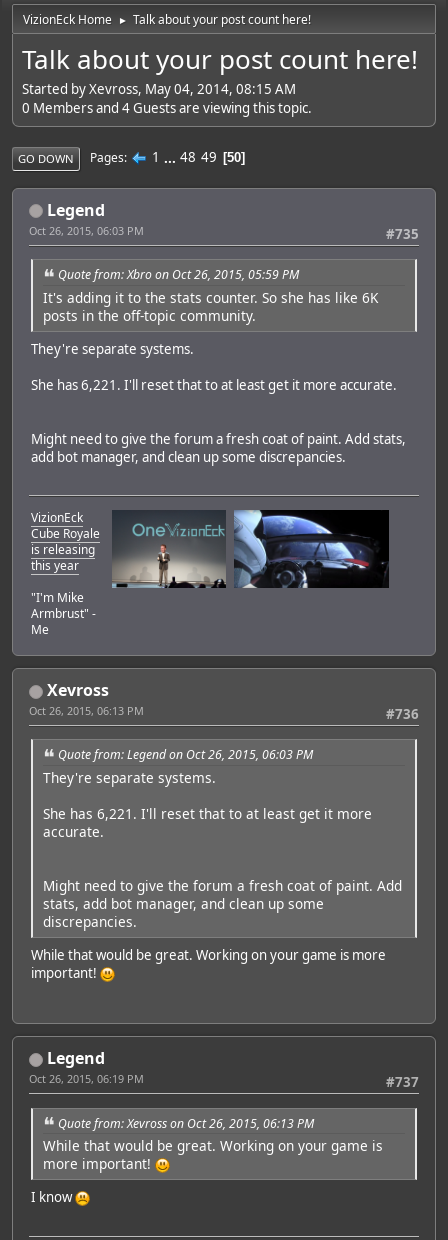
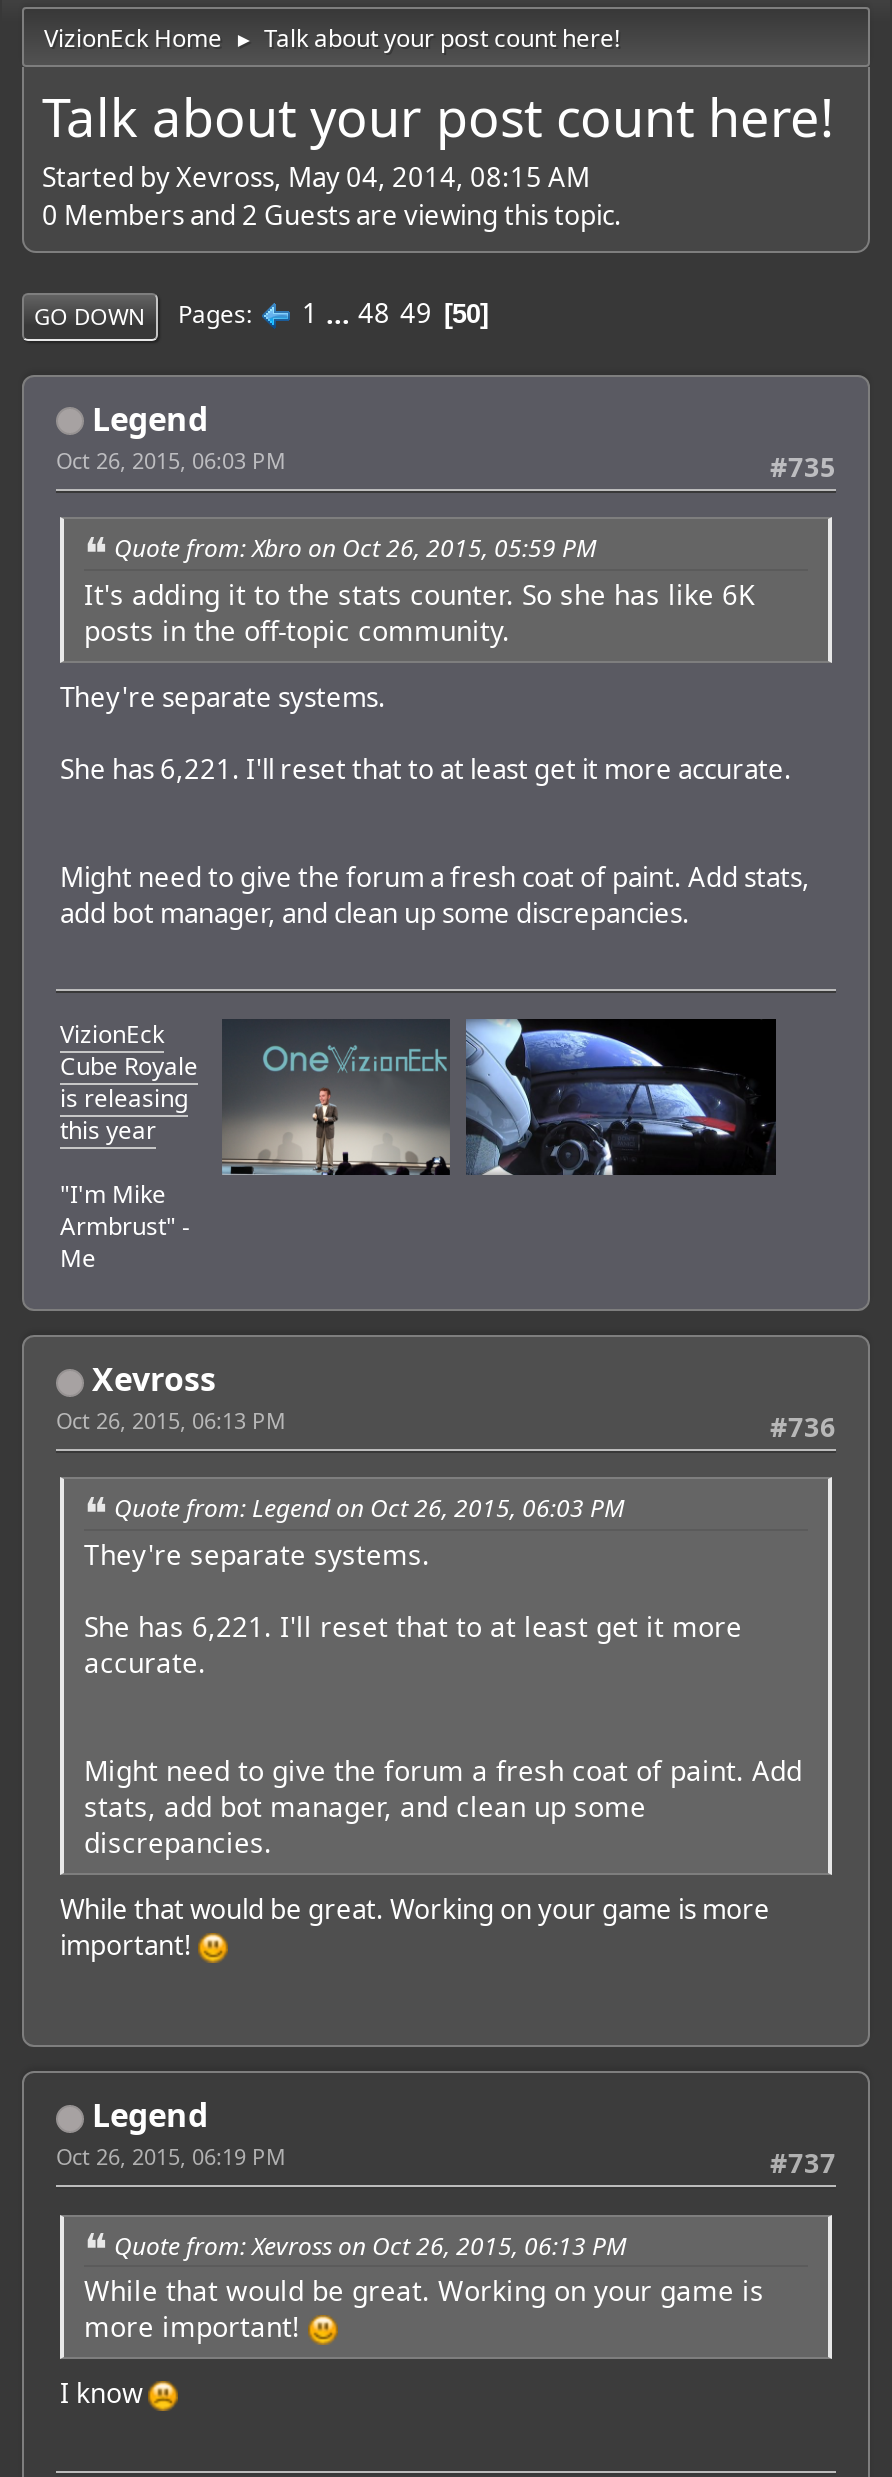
[22,98,312,116] 0 Members and 4 Guests are viewing this topic. -> [42,196,622,232] 0 Members and 2 Guests are viewing this topic.

